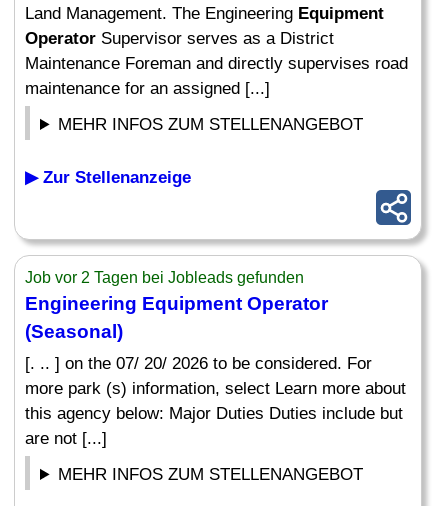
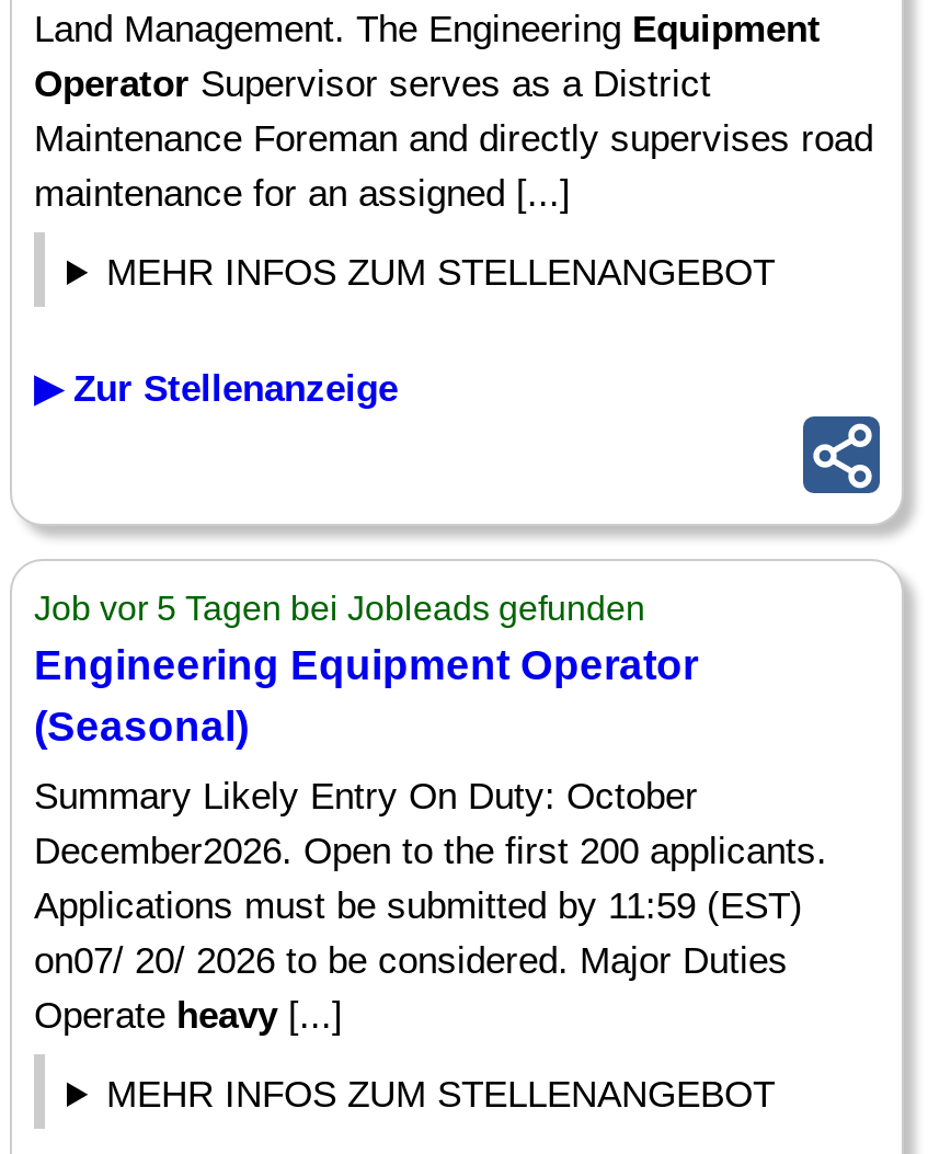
[25,269,304,286] Job vor 2 Tagen bei Jobleads gefunden -> [34,590,645,627] Job vor 5 Tagen bei Jobleads gefunden
[25,354,406,448] [. .. ] on the 07/ 20/ 2026 to be considered. For | more park (s) information, select Learn more about | this agency below: Major Duties Duties include but | are not [...] -> [34,776,827,1037] Summary Likely Entry On Duty: October | December2026. Open to the first 200 applicants. | Applications must be submitted by 11:59 (EST) | on07/ 20/ 2026 to be considered. Major Duties | Operate heavy [...]

